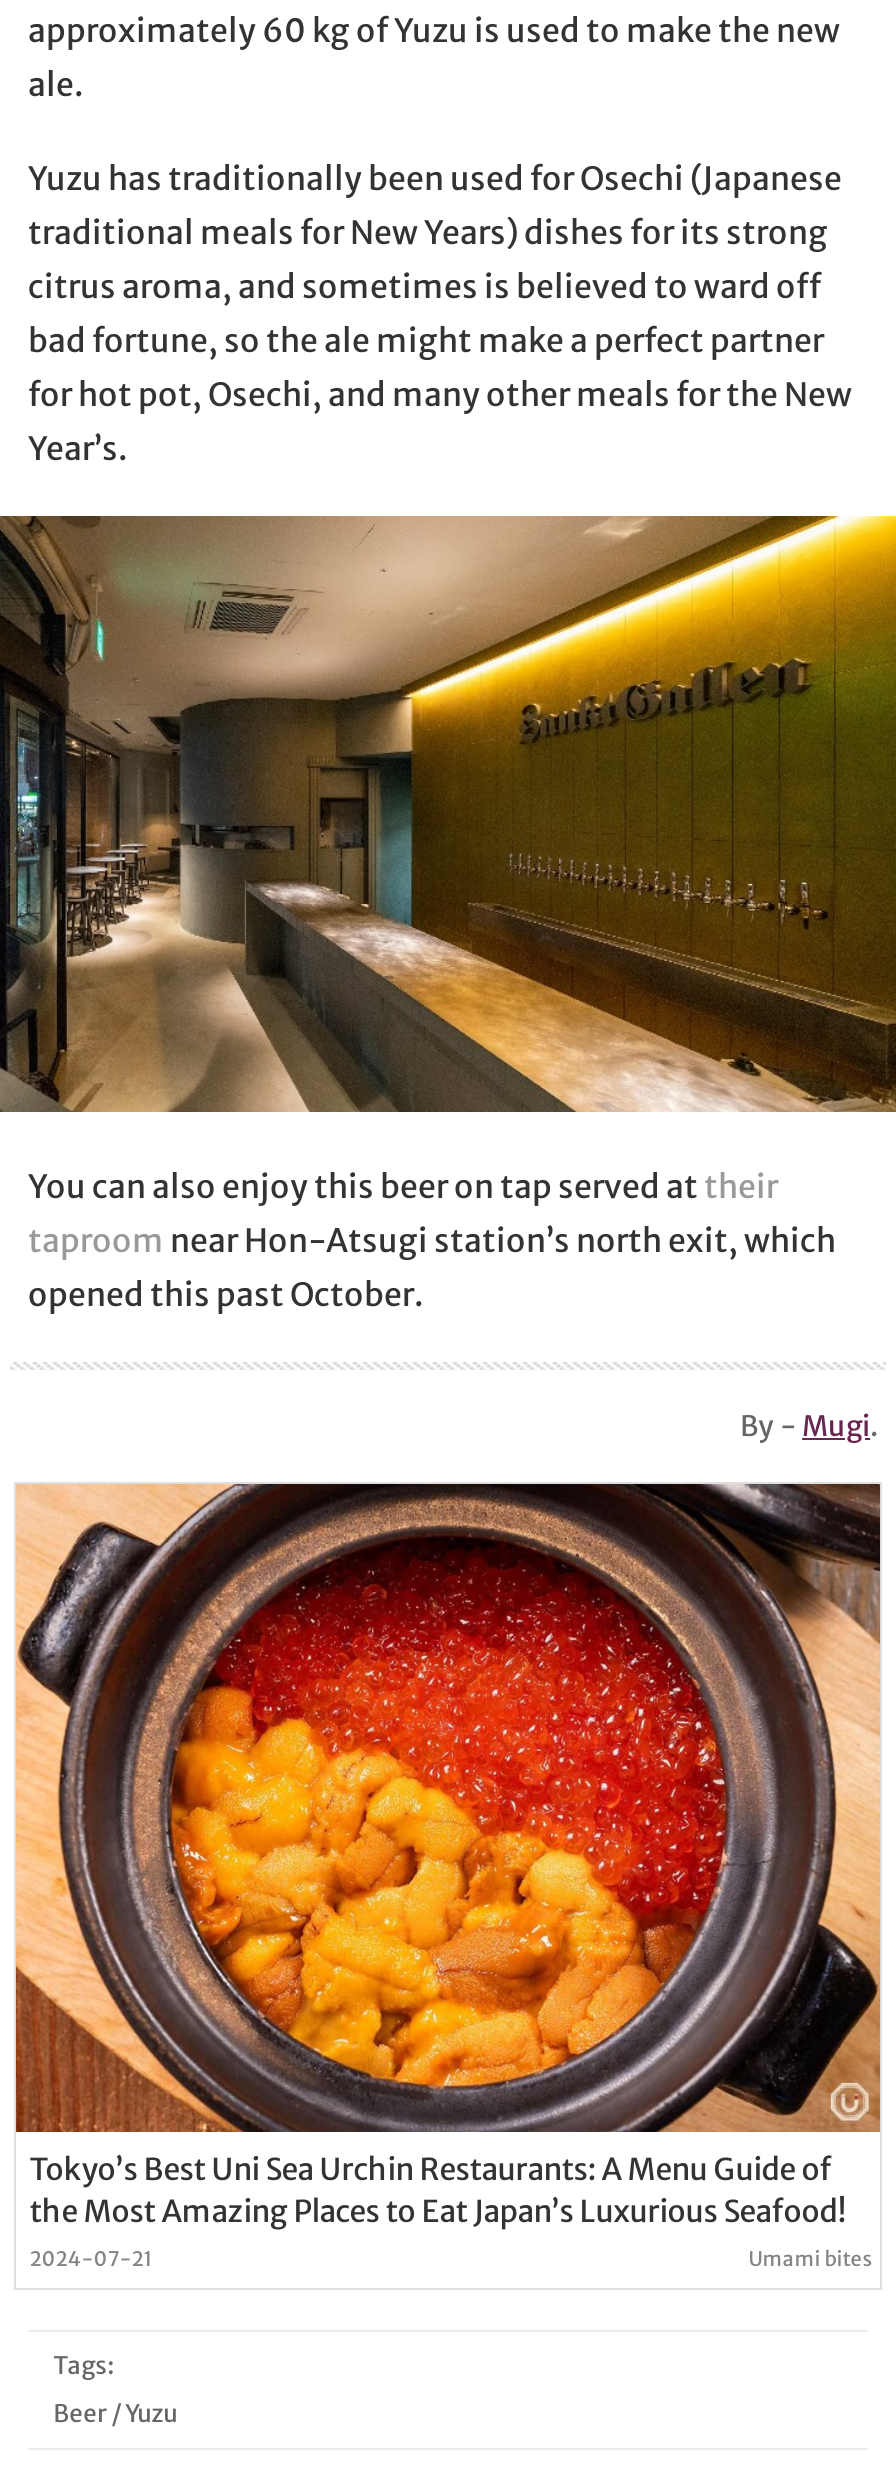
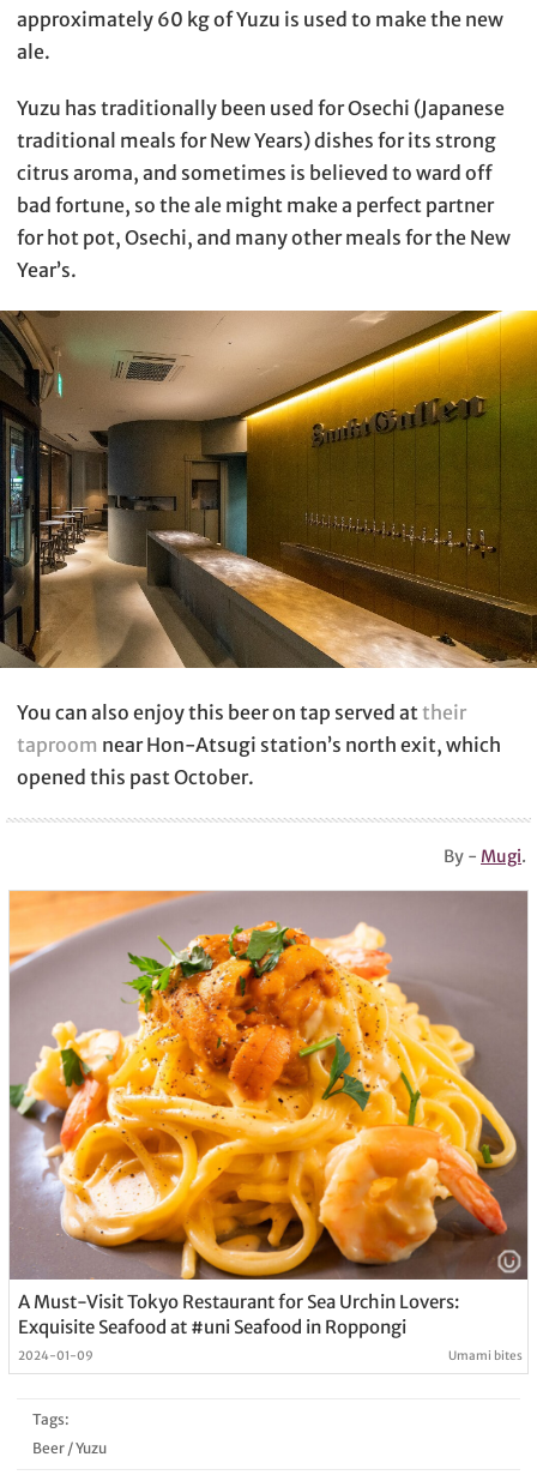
[14,1482,882,2273] [image] | Tokyo’s Best Uni Sea Urchin Restaurants: A Menu Guide of | the Most Amazing Places to Eat Japan’s Luxurious Seafood! | 2024-07-21 -> [8,890,529,1364] [image] | A Must-Visit Tokyo Restaurant for Sea Urchin Lovers: | Exquisite Seafood at #uni Seafood in Roppongi | 2024-01-09

